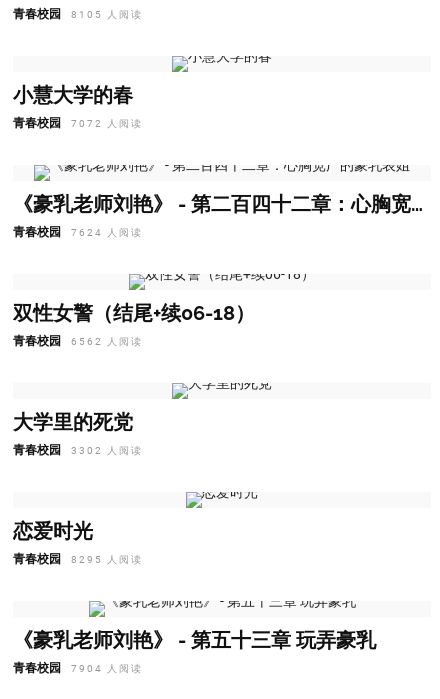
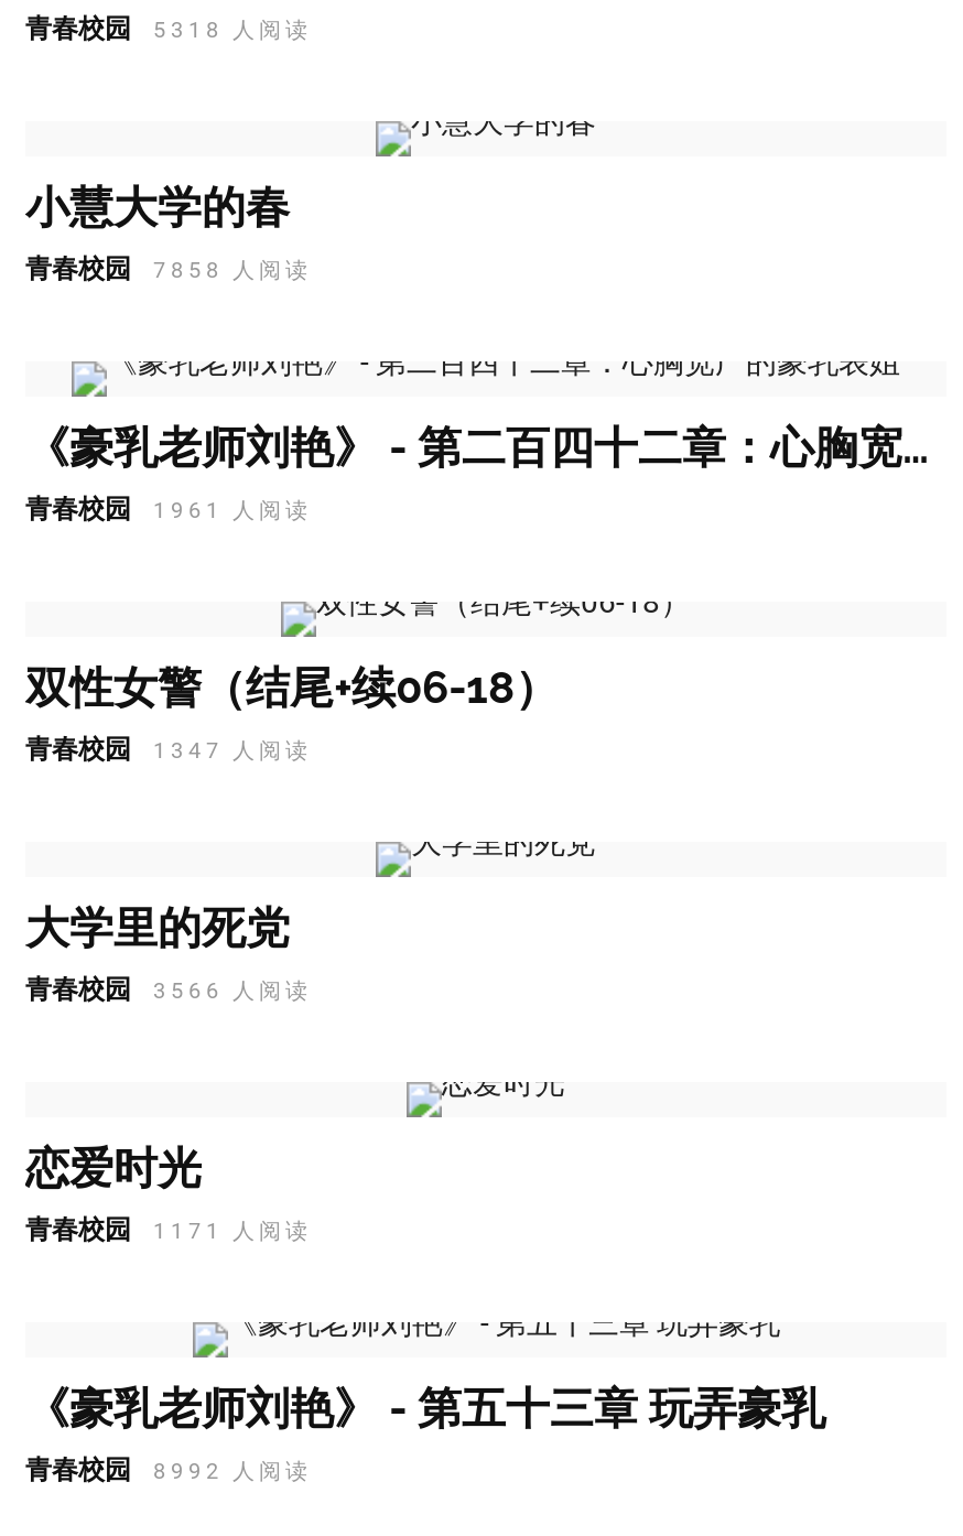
[13,7,143,21] 青春校园 8105 人阅读 -> [25,13,312,44] 青春校园 5318 人阅读
[13,116,143,130] 青春校园 7072 人阅读 -> [25,253,312,284] 青春校园 7858 人阅读
[13,225,143,239] 青春校园 7624 人阅读 -> [25,494,312,524] 青春校园 1961 人阅读
[13,334,143,348] 青春校园 6562 人阅读 -> [25,734,312,765] 青春校园 1347 人阅读
[13,443,143,457] 青春校园 3302 人阅读 -> [25,974,312,1005] 青春校园 3566 人阅读
[13,552,143,566] 青春校园 8295 人阅读 -> [25,1214,312,1245] 青春校园 1171 人阅读
[13,661,143,675] 青春校园 7904 人阅读 -> [25,1454,312,1485] 青春校园 8992 人阅读

